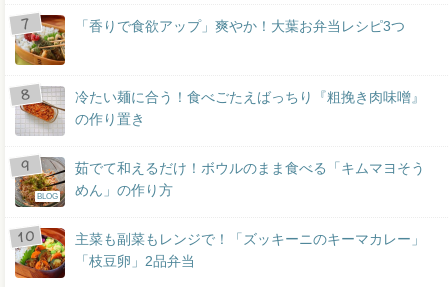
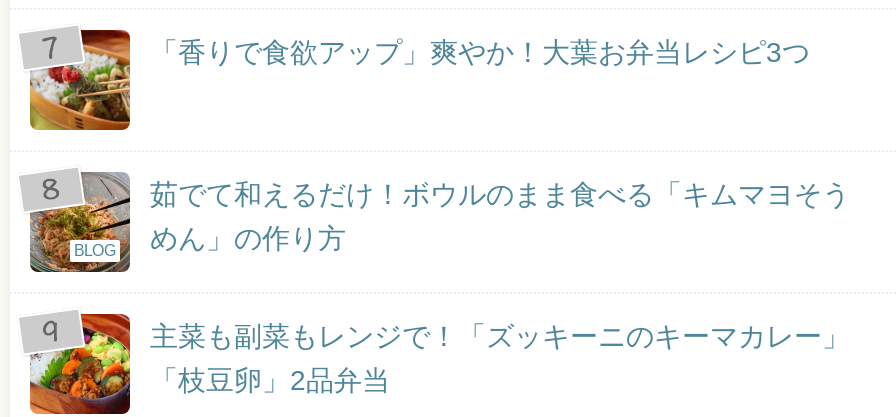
[16,87,425,136] [image] | 冷たい麺に合う！食べごたえばっちり『粗挽き肉味噌』 | の作り置き -> none

